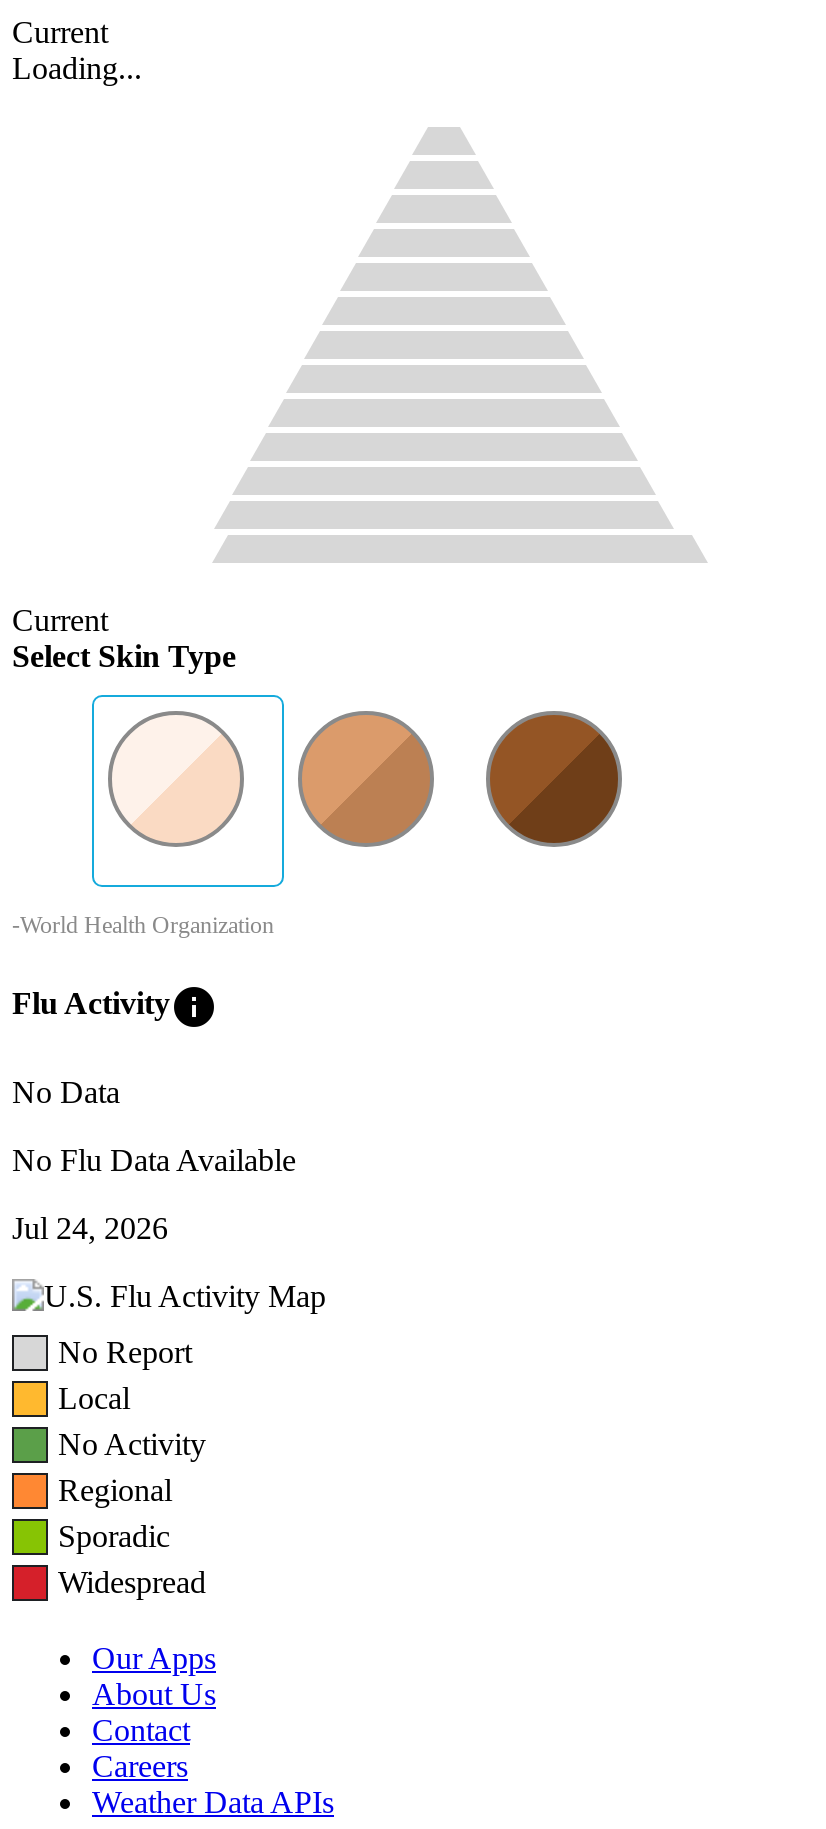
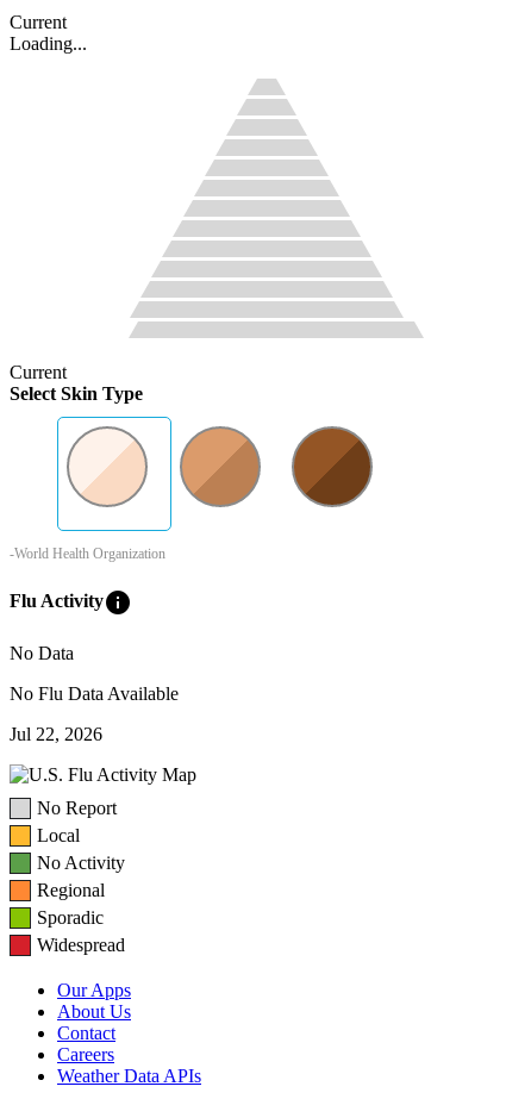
[12,1210,168,1244] Jul 24, 2026 -> [10,723,102,744] Jul 22, 2026

